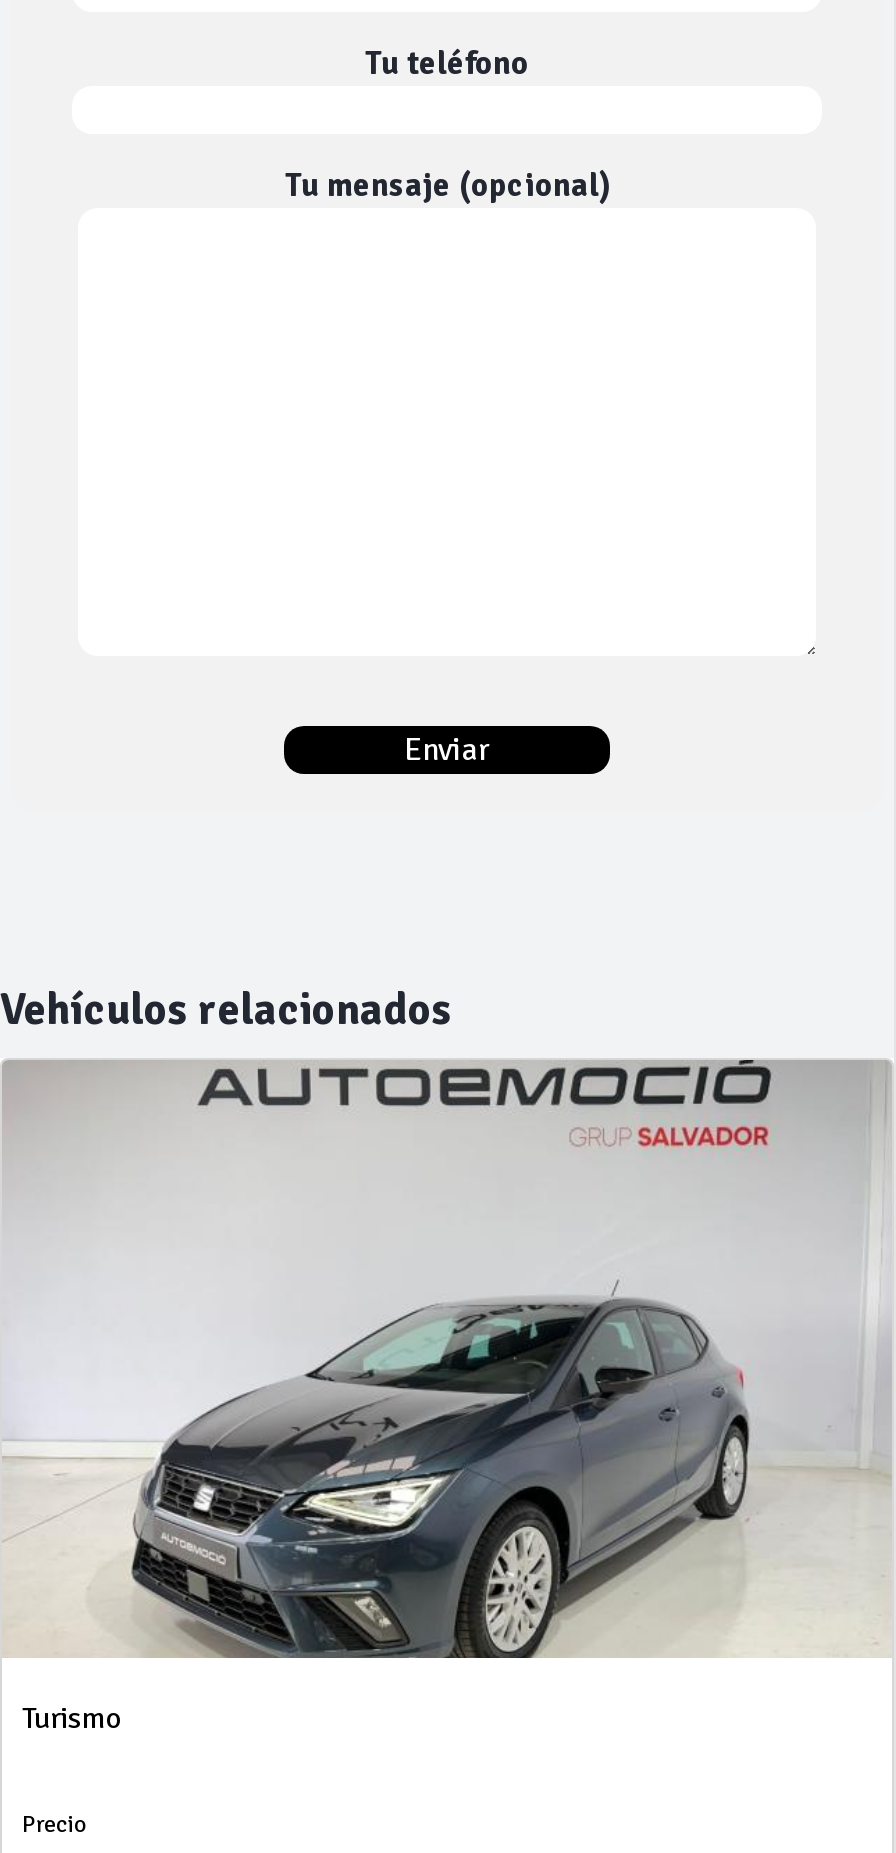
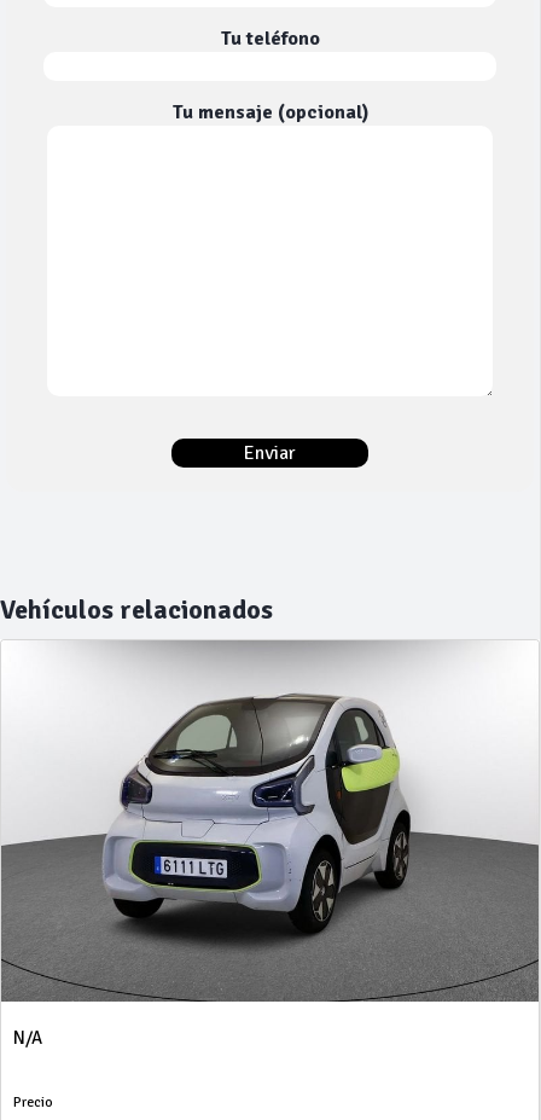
[6,1058,890,1736] [image] | Turismo -> [4,640,537,1049] [image] | N/A

